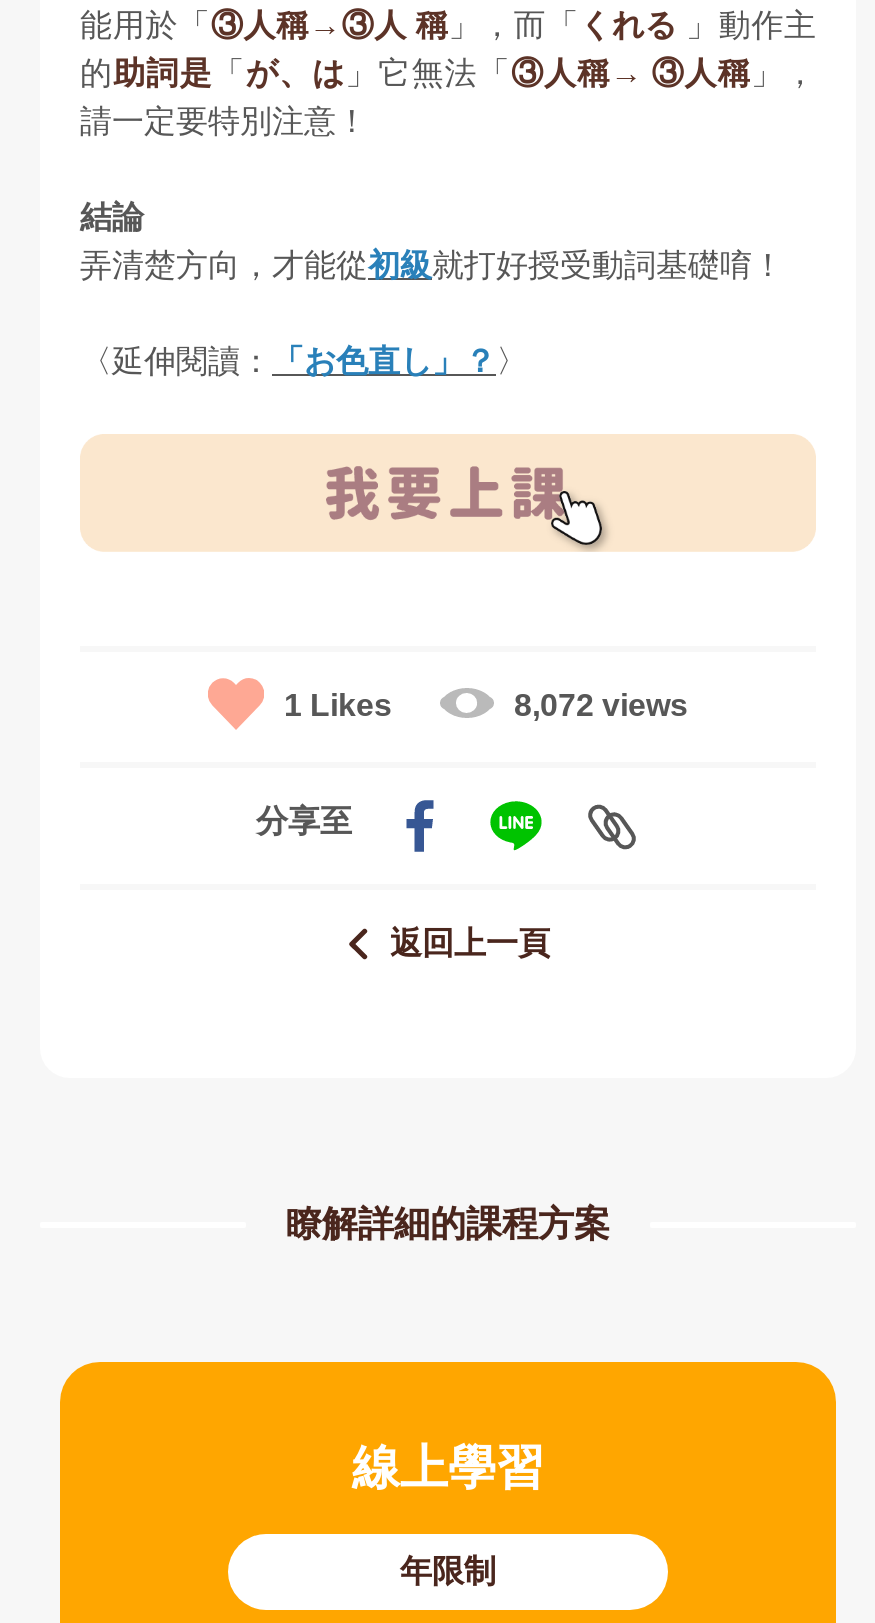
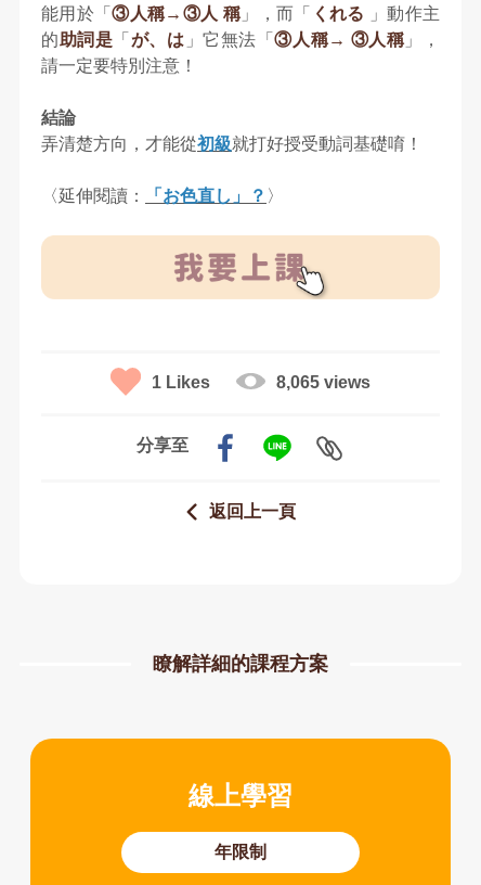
[514,688,688,722] 8,072 views -> [276,373,370,391] 8,065 views

